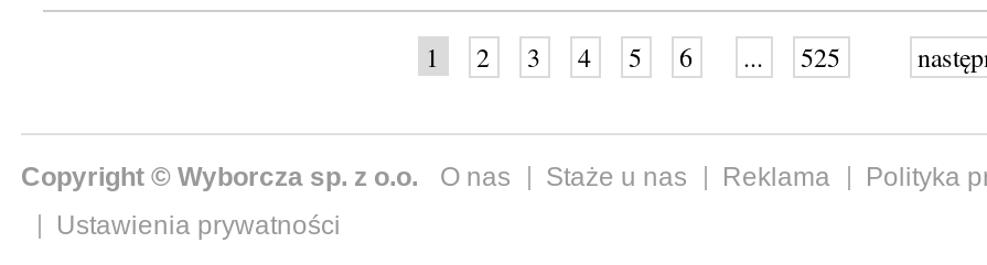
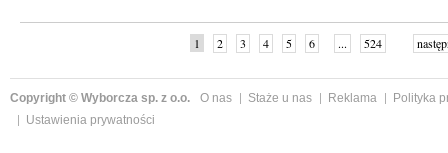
[801,38,840,74] 525 -> [363,35,381,51] 524

